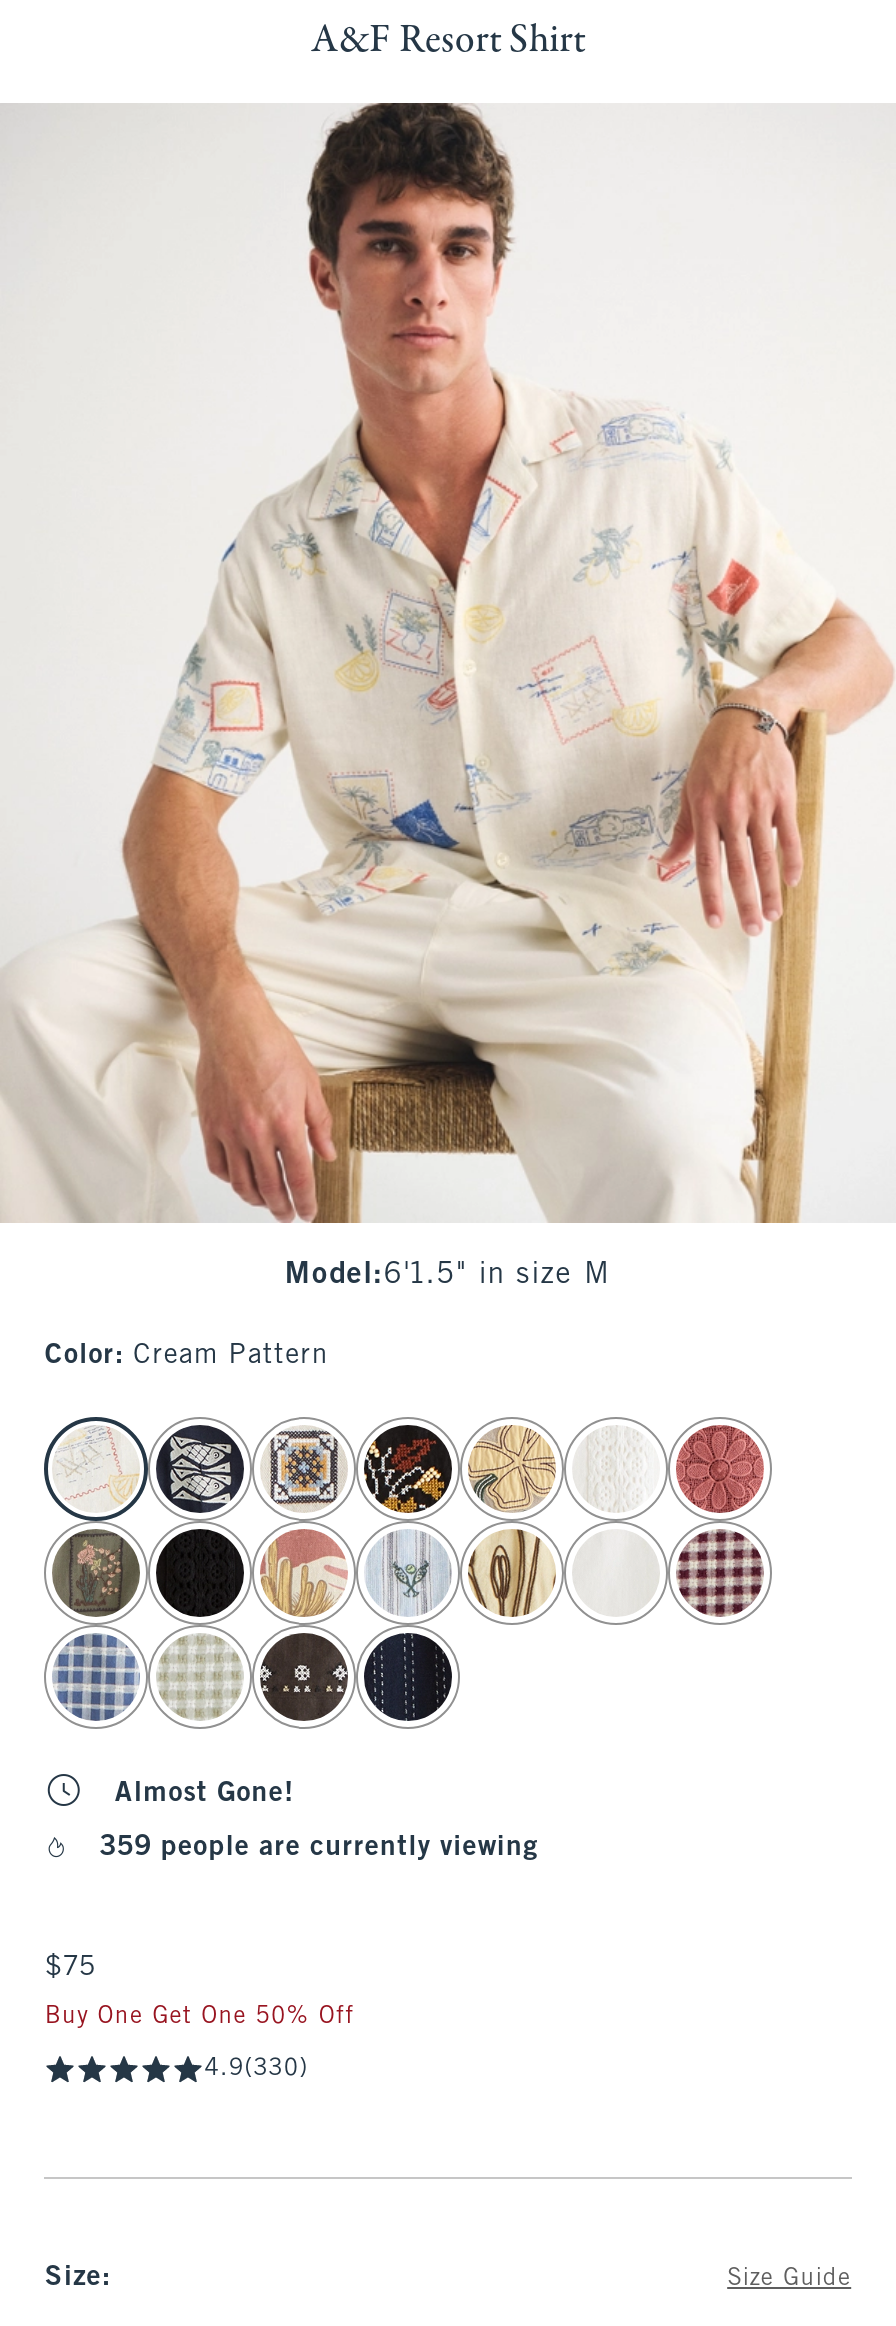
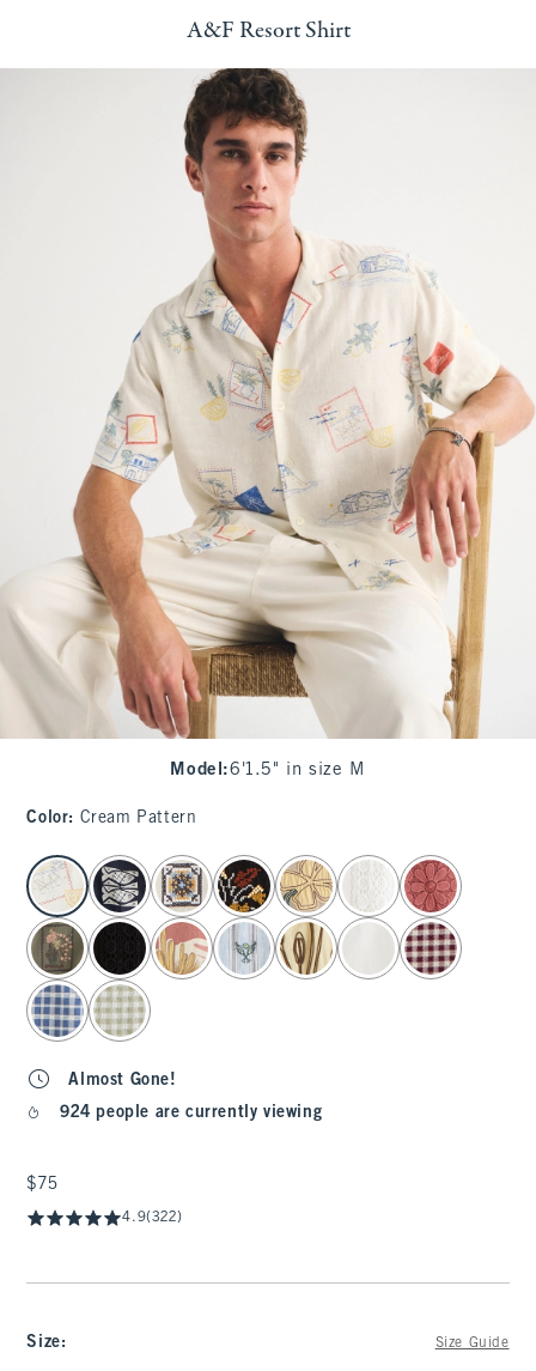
[254,1627,460,1729] [image] -> none
[100,1835,538,1861] 359 people are currently viewing -> [60,1105,322,1121] 924 people are currently viewing
[45,2005,354,2081] Buy One Get One 50% Off | 4.9(330) -> [123,1211,182,1225] 4.9(322)

